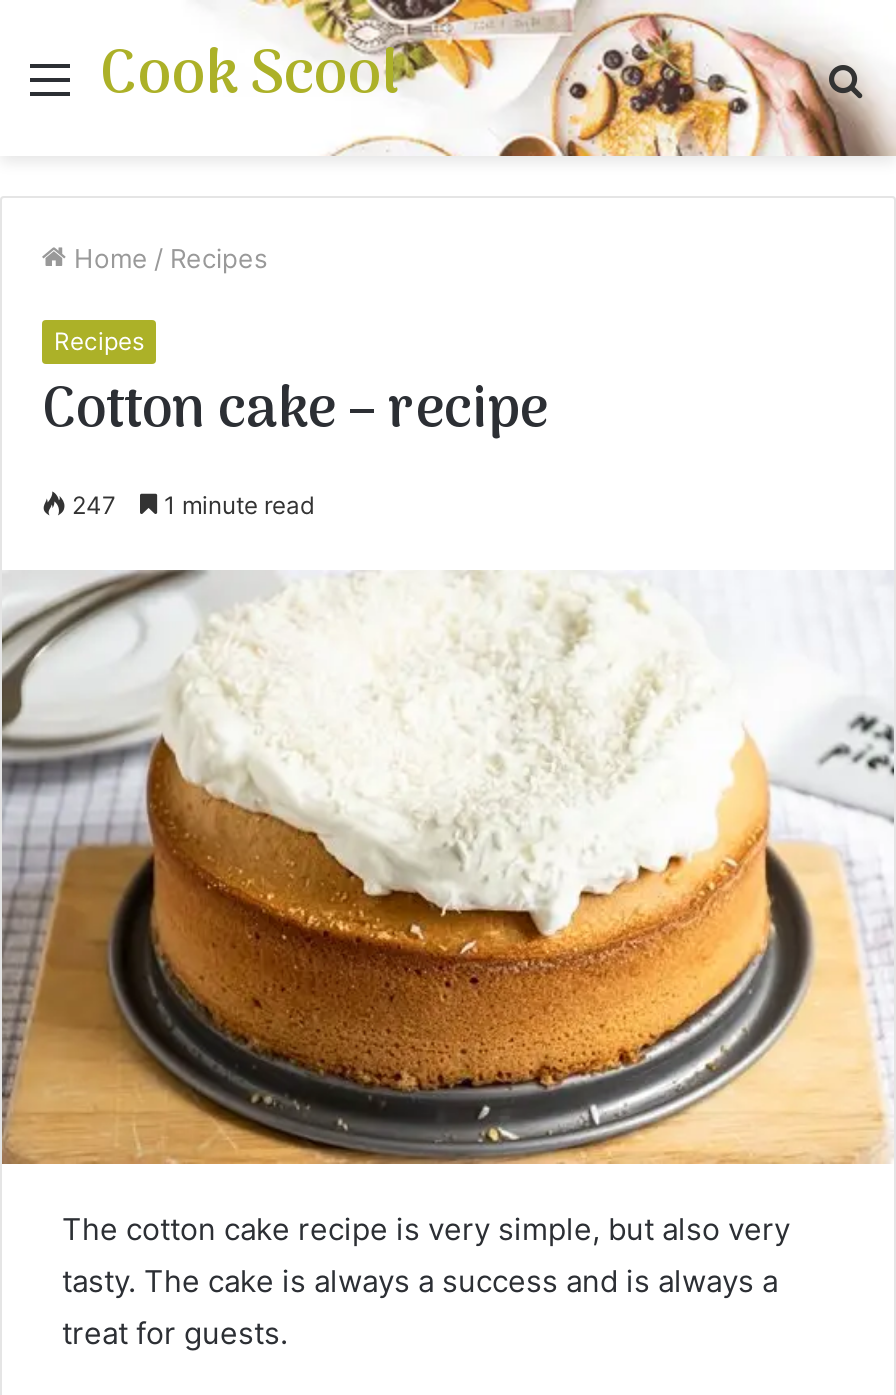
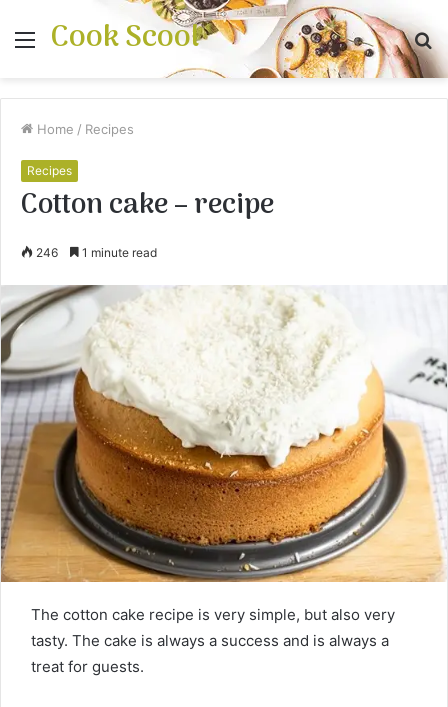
[66,490,314,520] 247 1 minute read -> [33,245,157,260] 246 1 minute read

